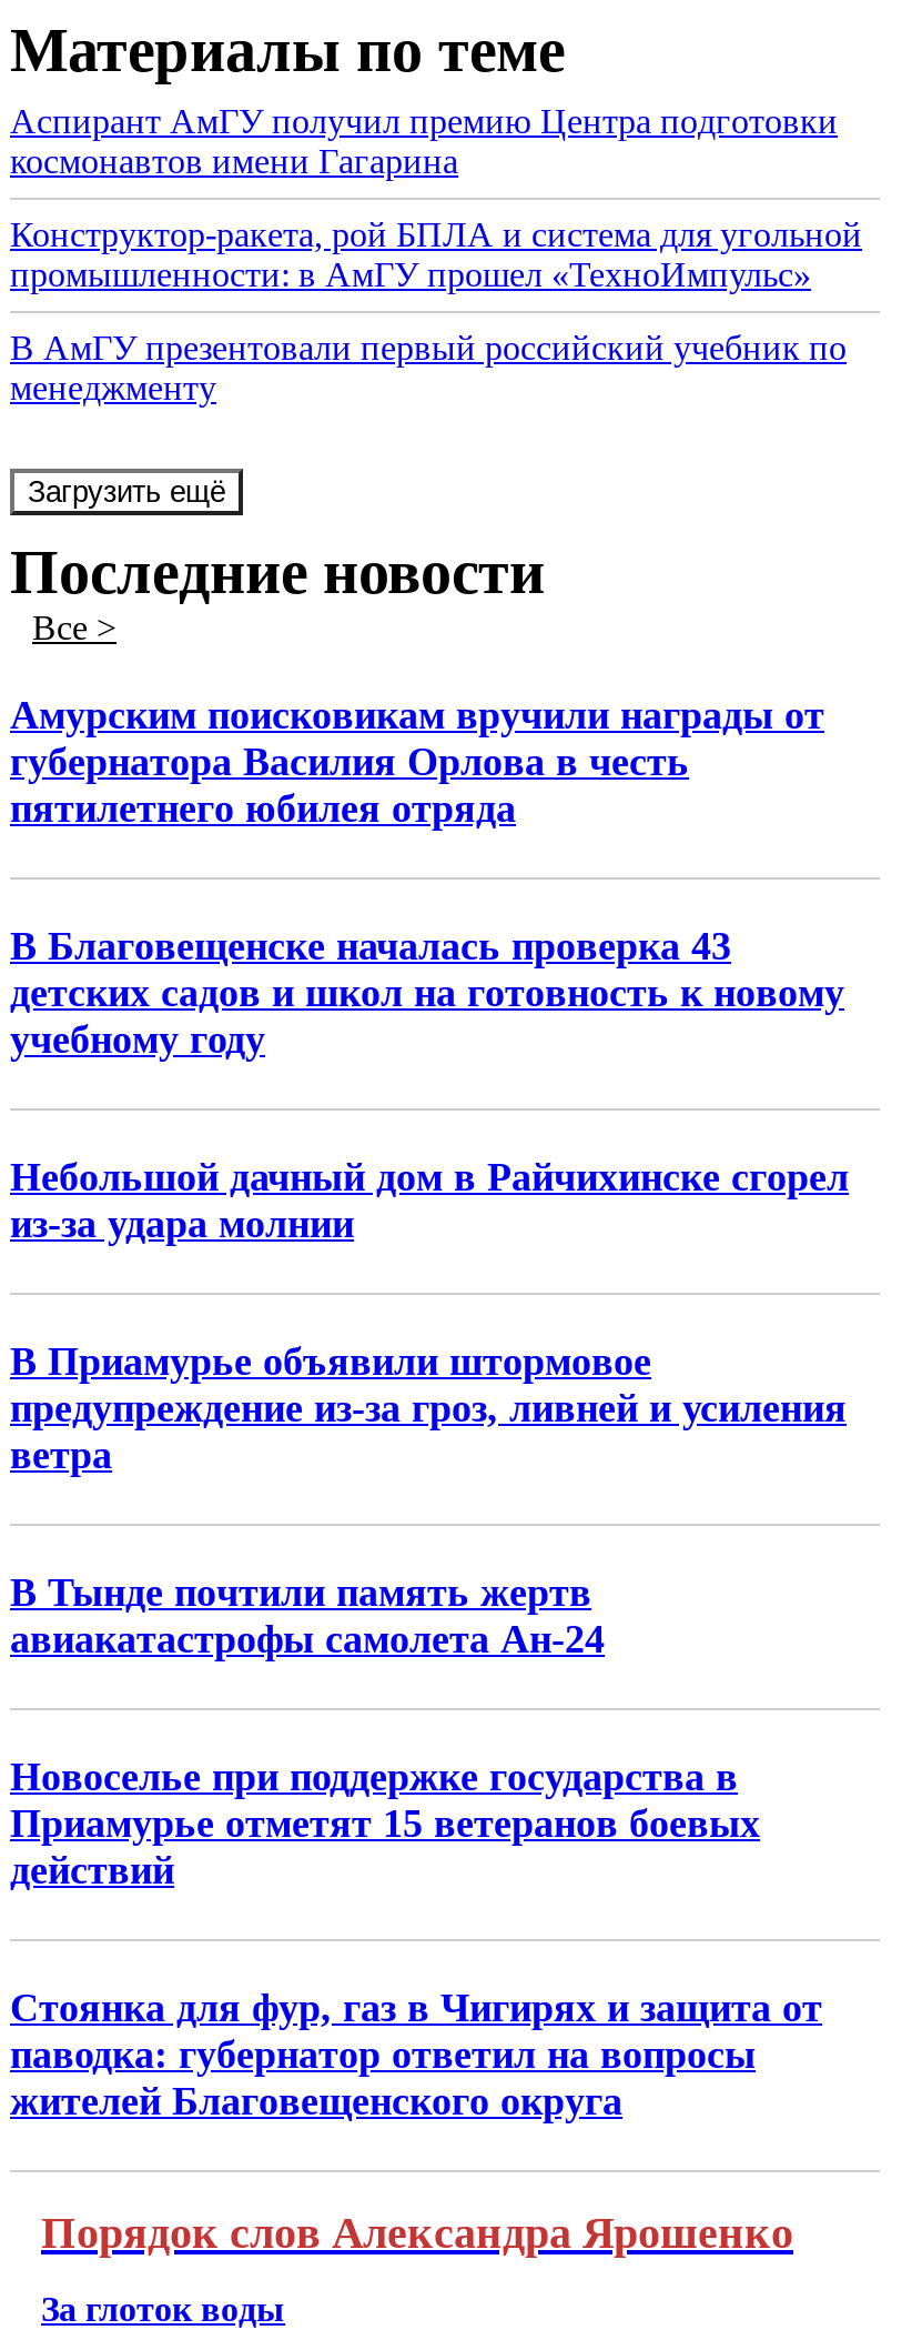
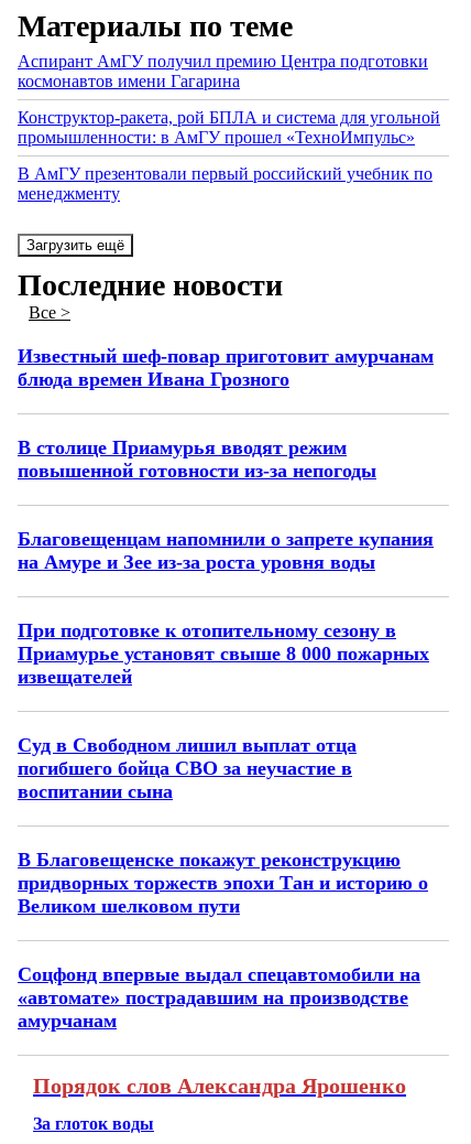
[10,694,824,831] Амурским поисковикам вручили награды от | губернатора Василия Орлова в честь | пятилетнего юбилея отряда -> [18,345,434,390] Известный шеф-повар приготовит амурчанам | блюда времен Ивана Грозного
[10,925,844,1062] В Благовещенске началась проверка 43 | детских садов и школ на готовность к новому | учебному году -> [18,437,376,482] В столице Приамурья вводят режим | повышенной готовности из-за непогоды
[10,1156,849,1247] Небольшой дачный дом в Райчихинске сгорел | из-за удара молнии -> [18,528,434,573] Благовещенцам напомнили о запрете купания | на Амуре и Зее из-за роста уровня воды
[10,1340,847,1478] В Приамурье объявили штормовое | предупреждение из-за гроз, ливней и усиления | ветра -> [18,620,429,688] При подготовке к отопительному сезону в | Приамурье установят свыше 8 000 пожарных | извещателей
[10,1571,605,1662] В Тынде почтили память жертв | авиакатастрофы самолета Ан-24 -> [18,734,357,803] Суд в Свободном лишил выплат отца | погибшего бойца СВО за неучастие в | воспитании сына
[10,1755,760,1893] Новоселье при поддержке государства в | Приамурье отметят 15 ветеранов боевых | действий -> [18,849,428,917] В Благовещенске покажут реконструкцию | придворных торжеств эпохи Тан и историю о | Великом шелковом пути
[10,1986,822,2124] Стоянка для фур, газ в Чигирях и защита от | паводка: губернатор ответил на вопросы | жителей Благовещенского округа -> [18,964,420,1032] Соцфонд впервые выдал спецавтомобили на | «автомате» пострадавшим на производстве | амурчанам

